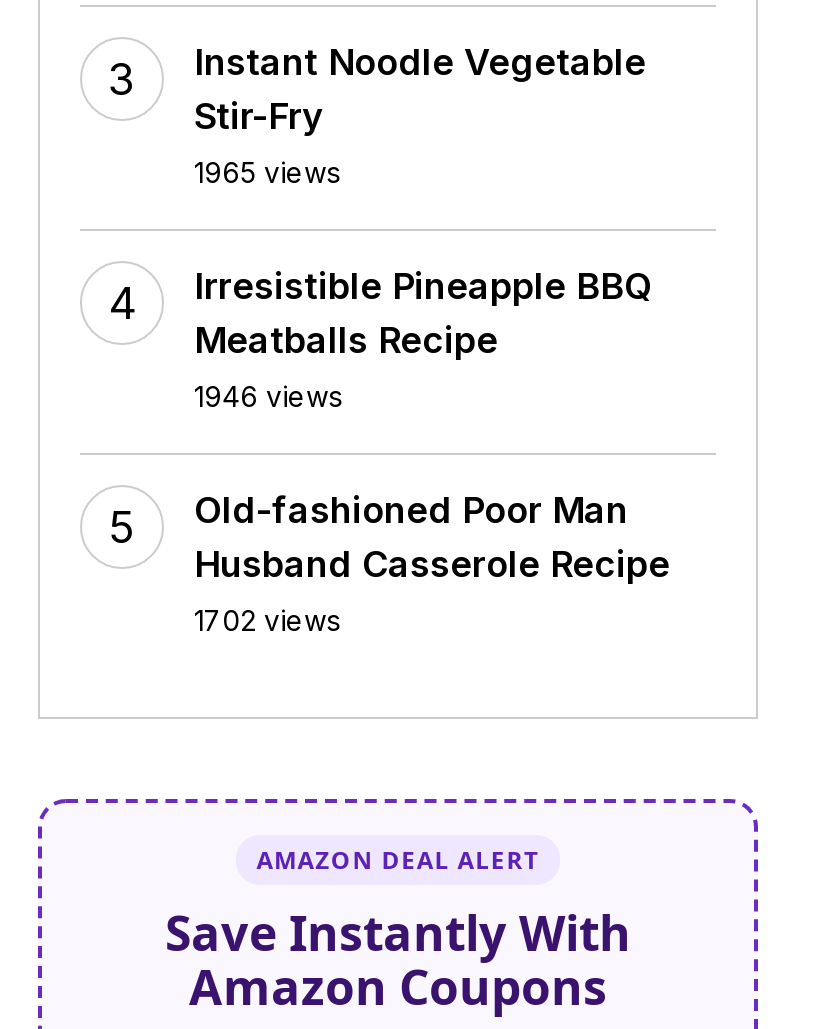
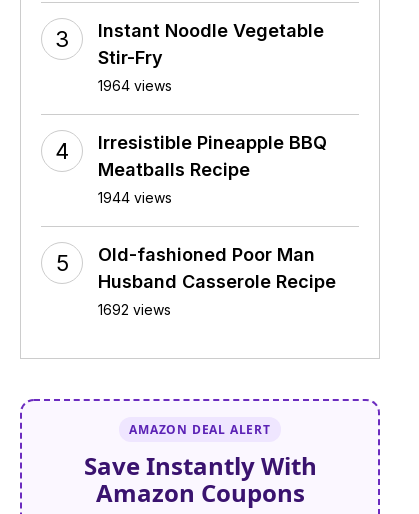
[194,154,340,188] 1965 views -> [98,76,172,93] 1964 views
[194,378,342,412] 1946 views -> [98,188,172,205] 1944 views
[194,602,340,636] 1702 views -> [98,300,171,317] 1692 views

